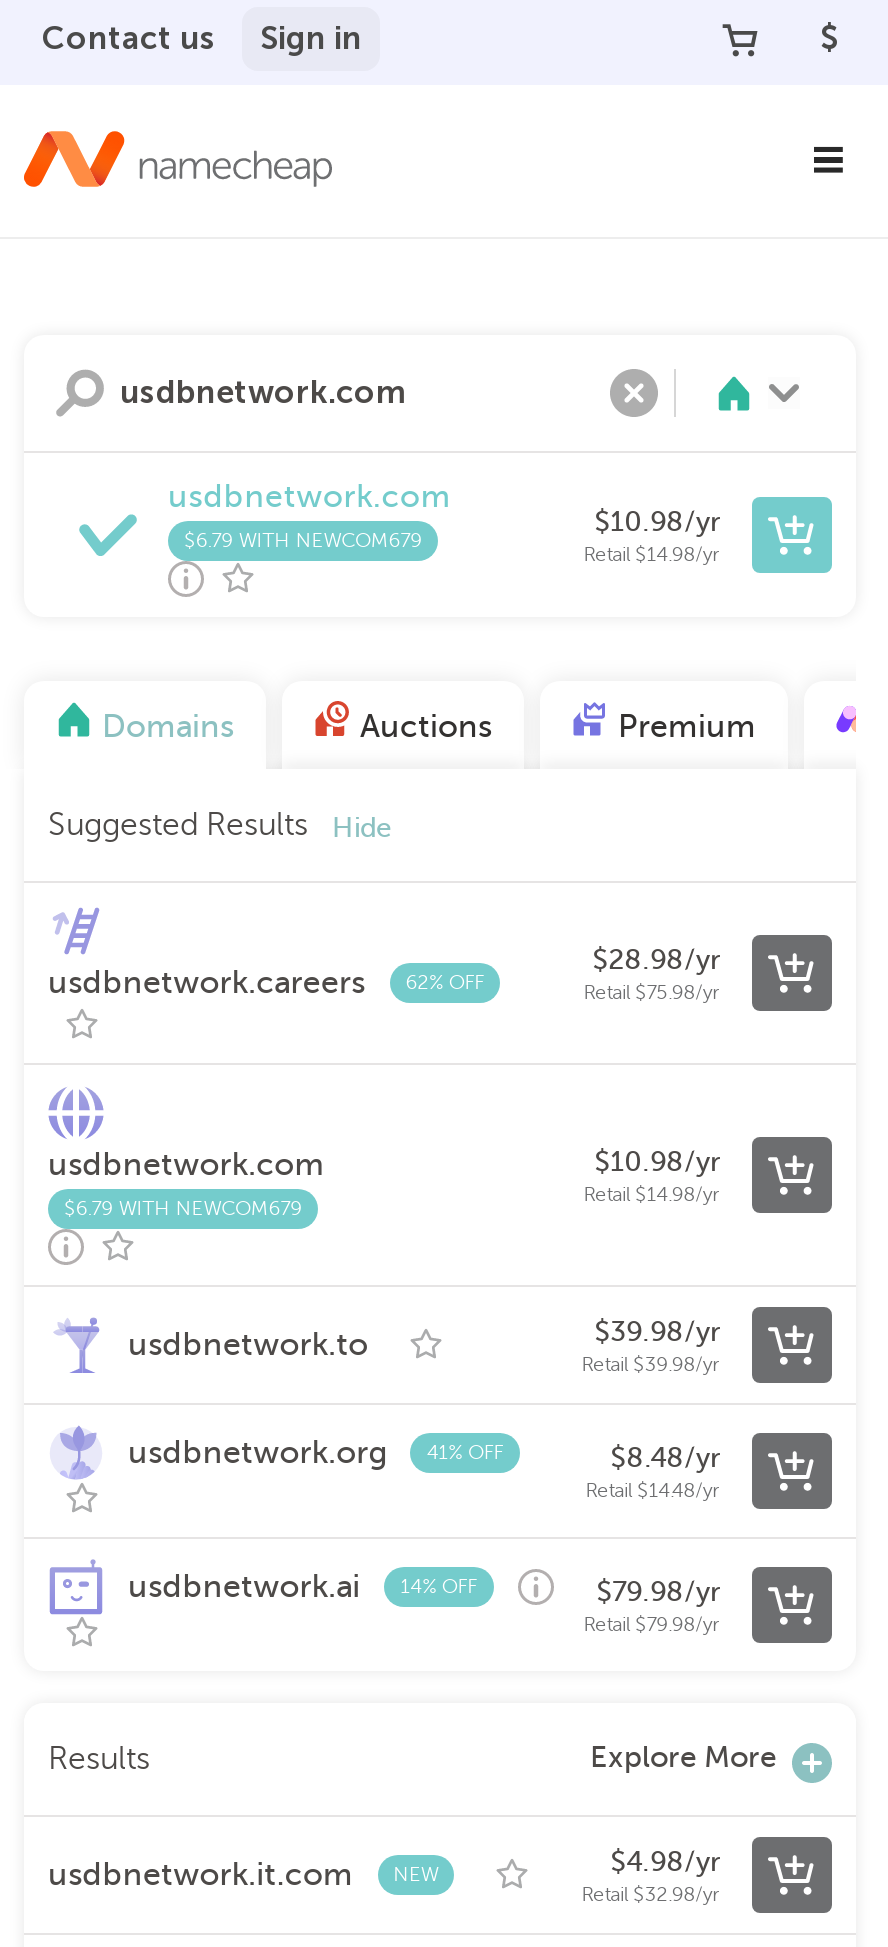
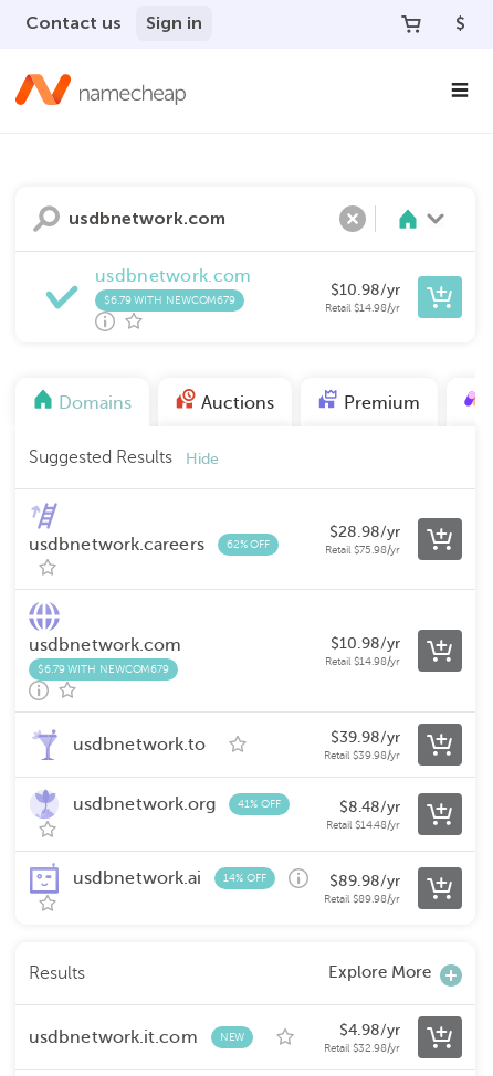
[596,1577,720,1607] $79.98/yr -> [330,873,400,889] $89.98/yr
[583,1613,720,1635] Retail $79.98/yr -> [324,893,400,905] Retail $89.98/yr

